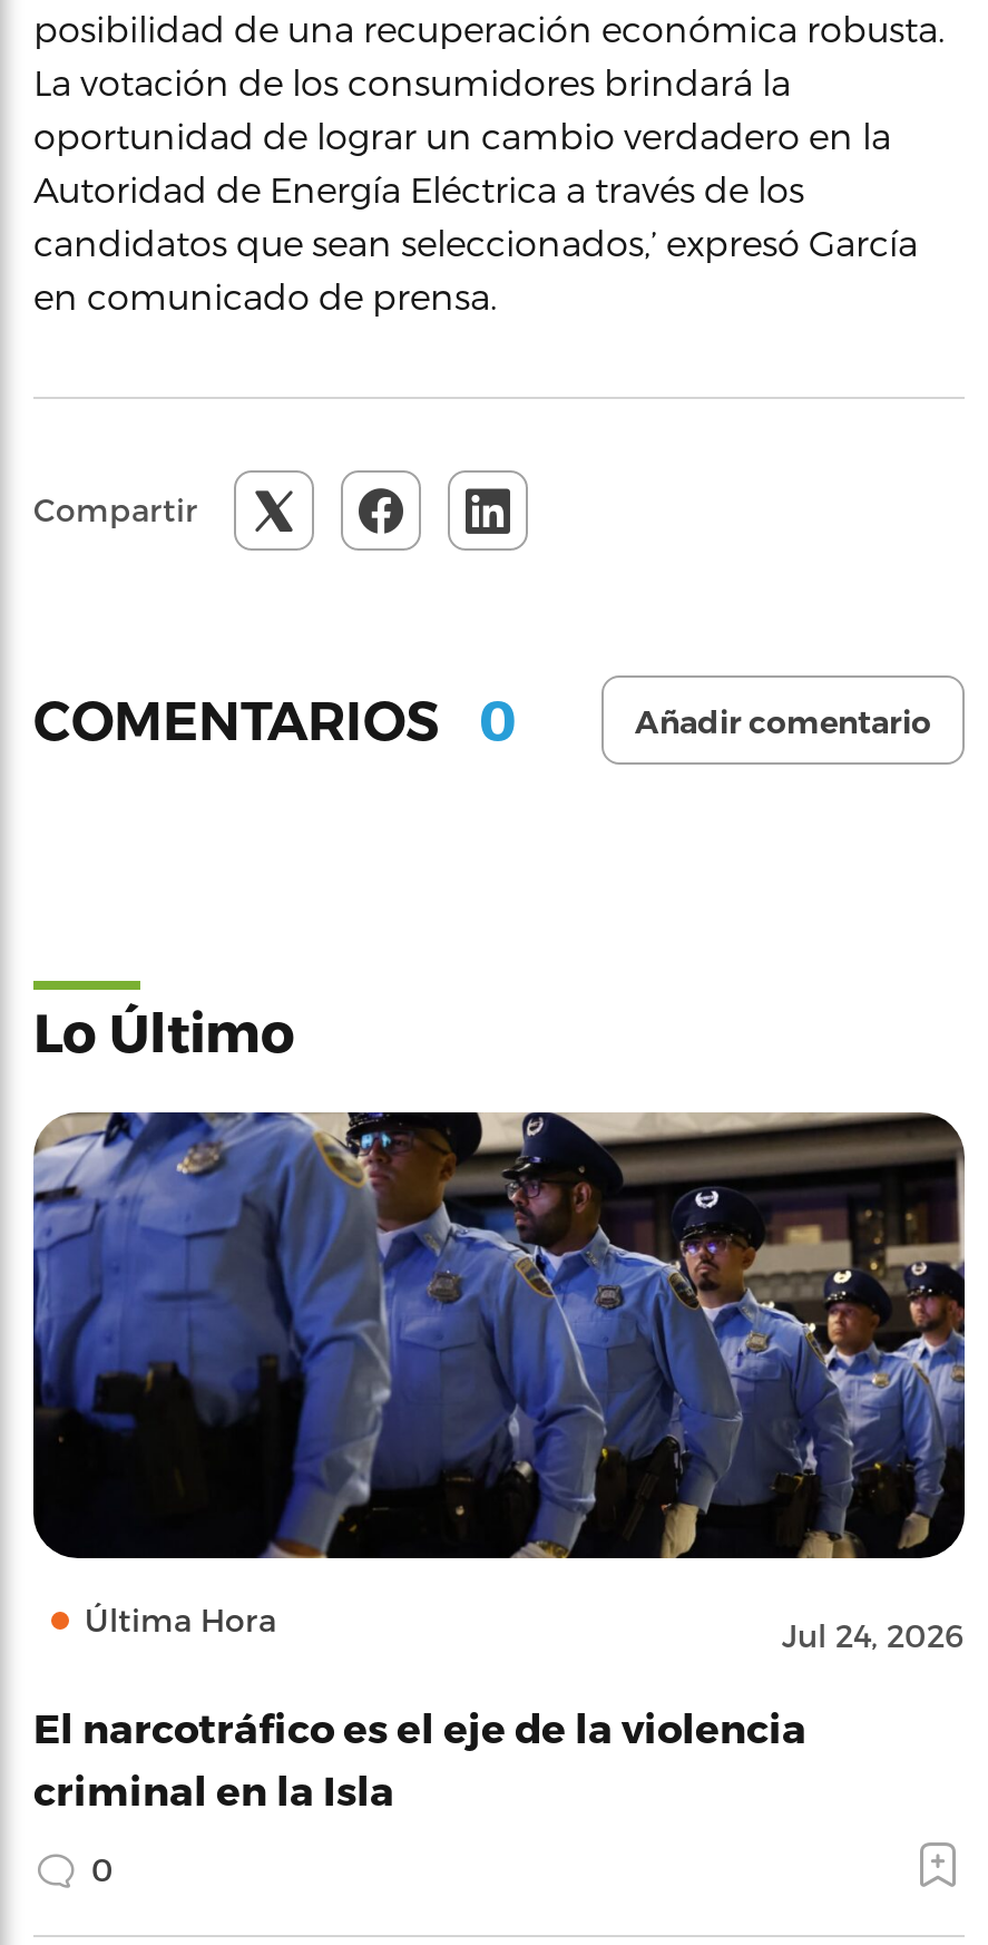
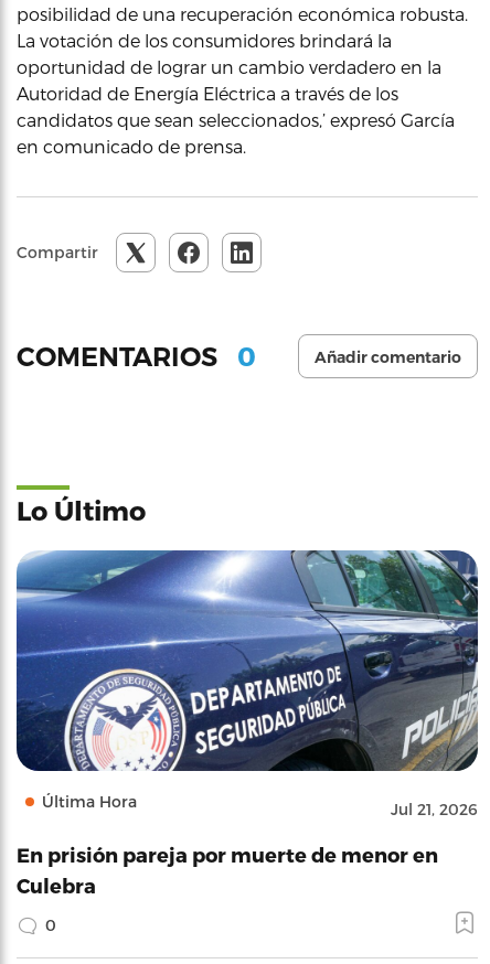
[31,1110,965,1654] [image] | Jul 24, 2026 -> [15,549,479,818] [image] | Jul 21, 2026
[33,1703,806,1812] El narcotráfico es el eje de la violencia | criminal en la Isla -> [17,843,438,897] En prisión pareja por muerte de menor en | Culebra

